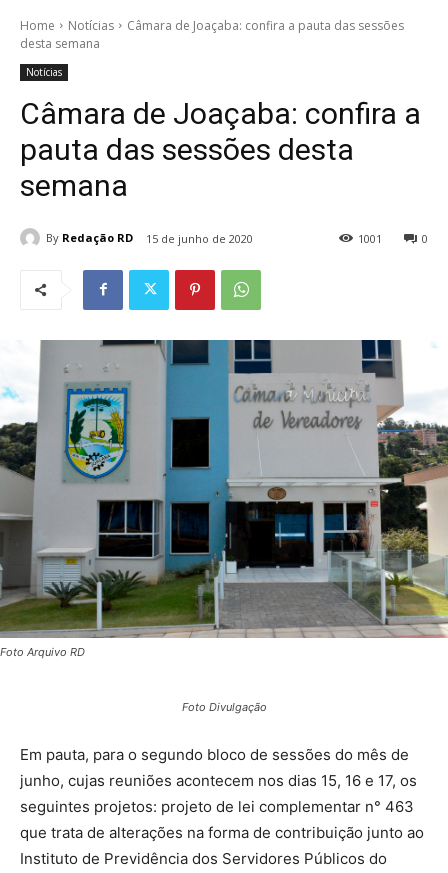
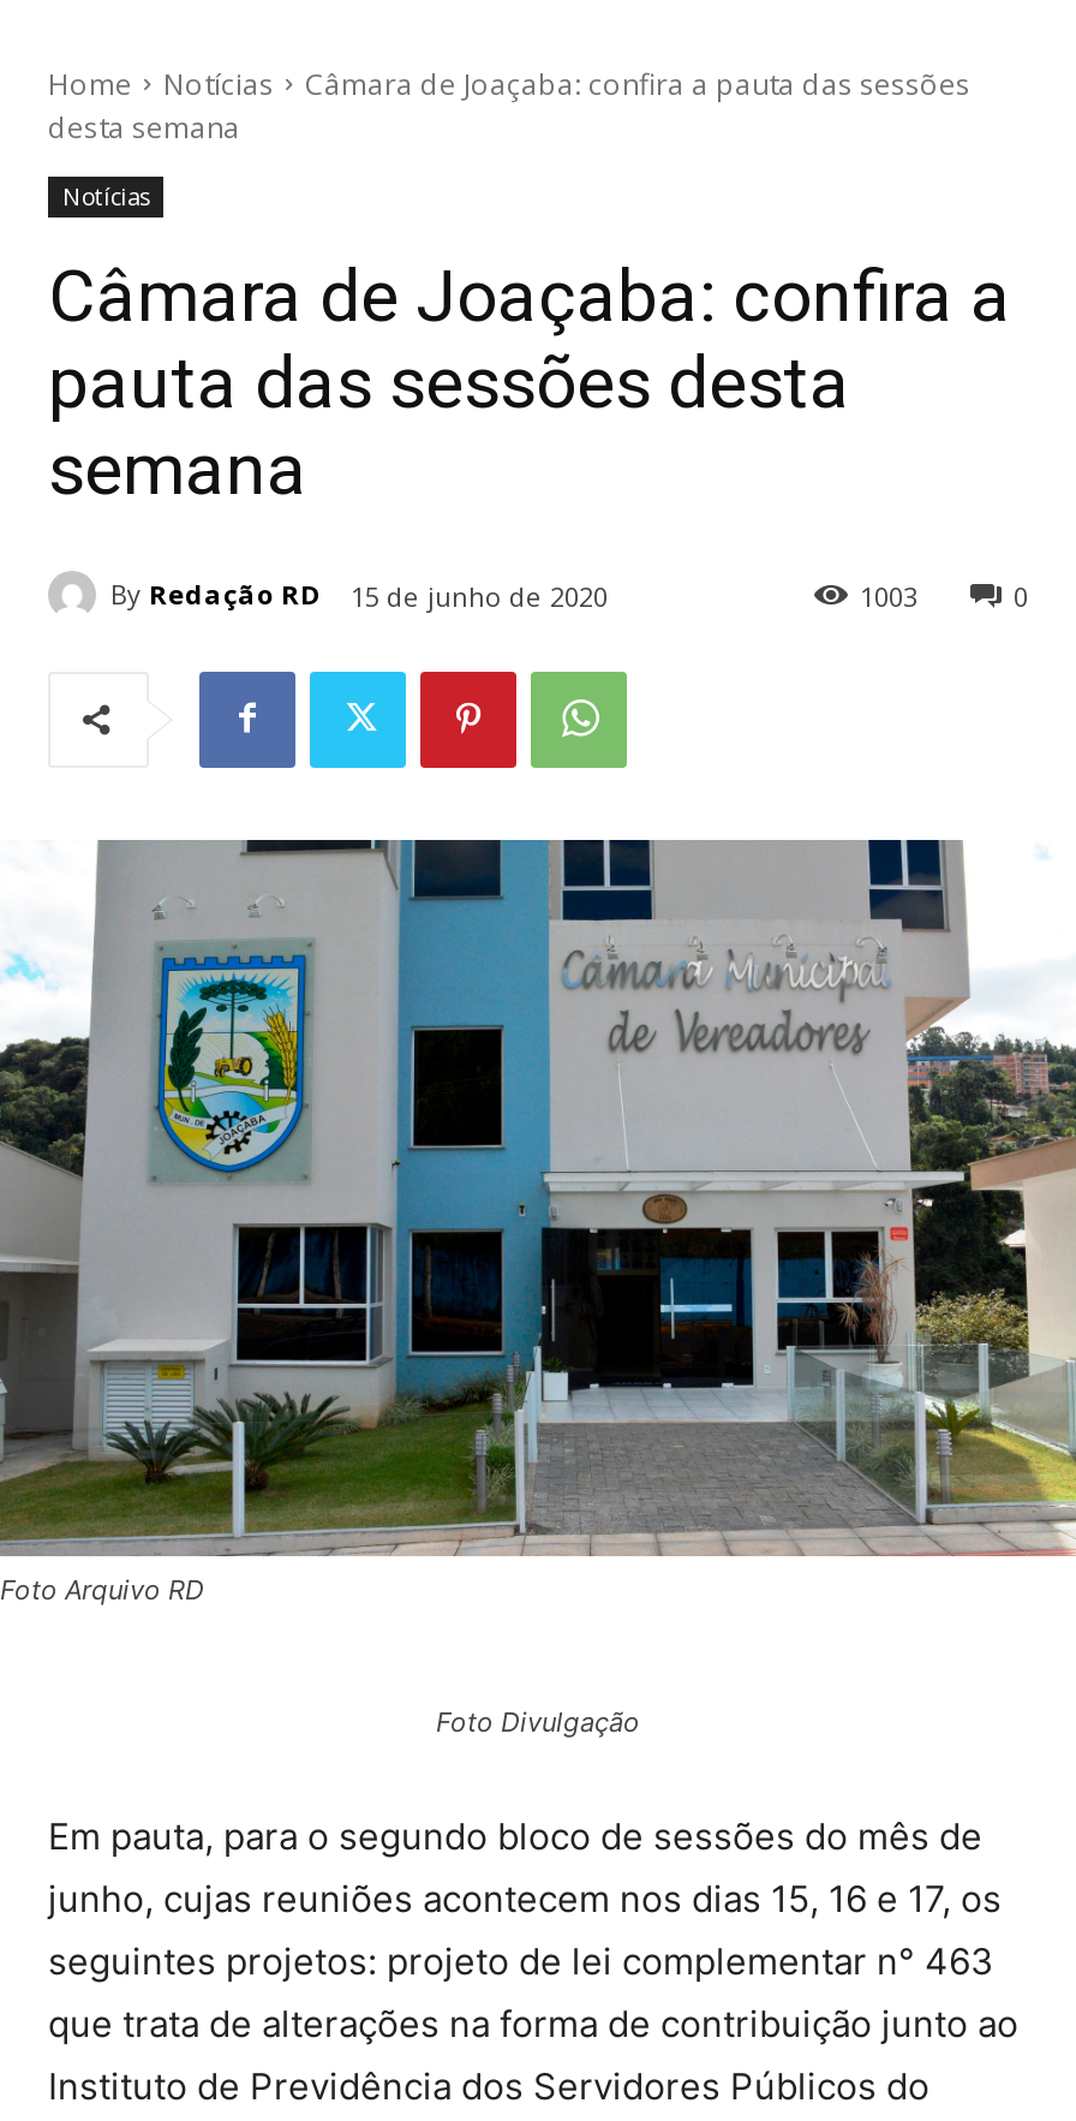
[358,231,382,246] 1001 -> [860,577,917,613] 1003

